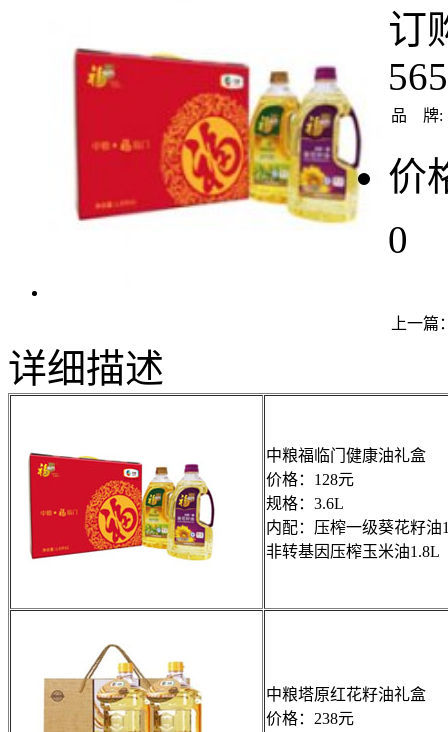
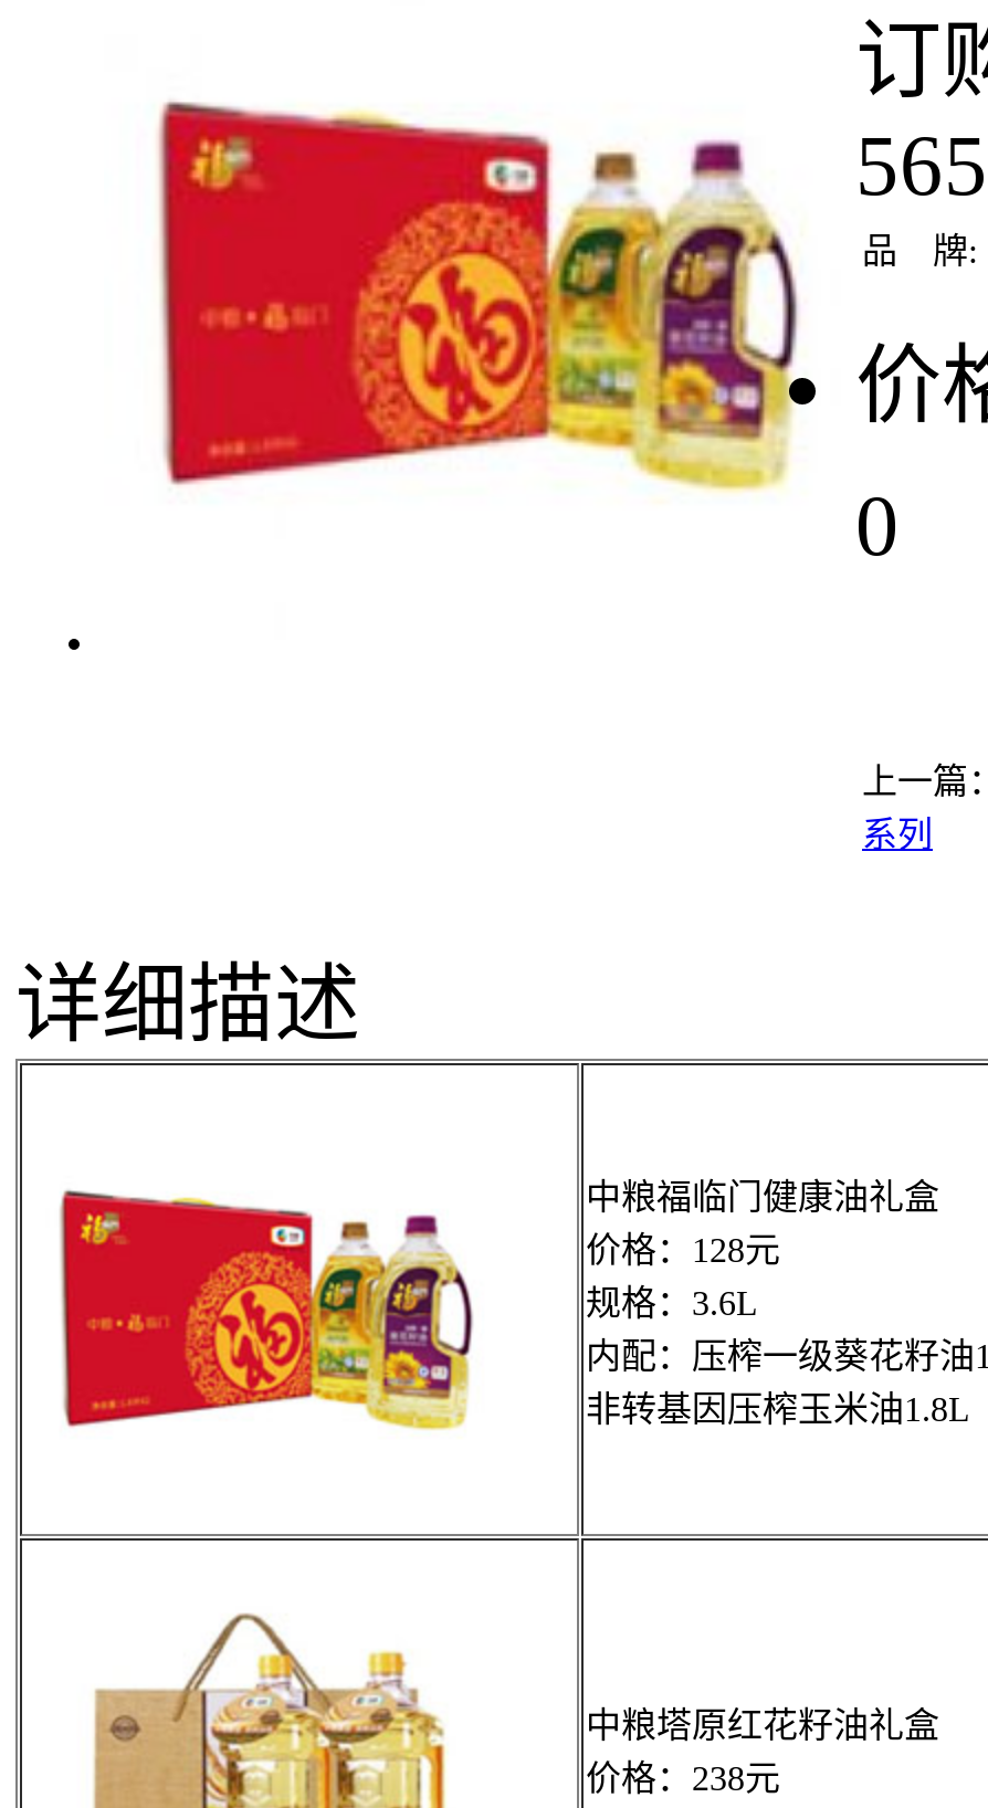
none -> [862,816,933,854] 系列

